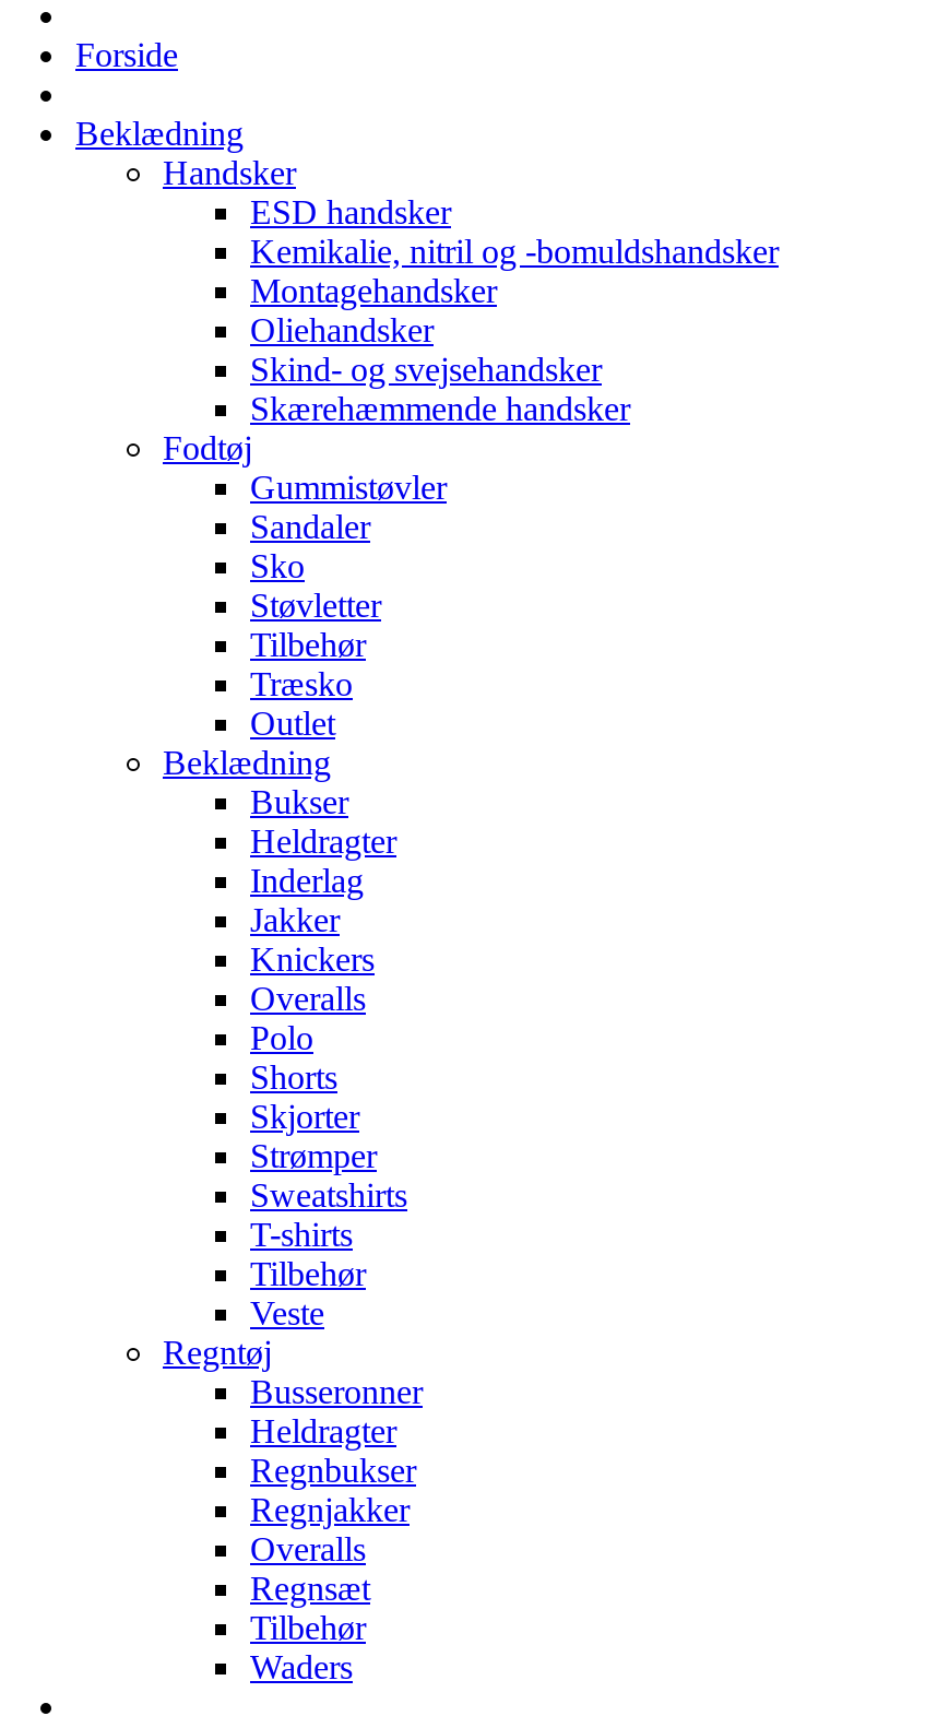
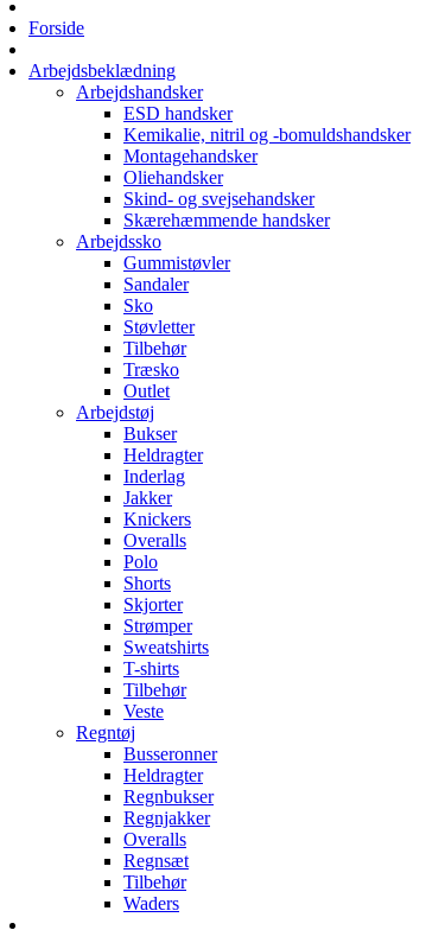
[75,115,296,191] Beklædning | Handsker -> [28,60,203,102] Arbejdsbeklædning | Arbejdshandsker
[163,429,252,466] Fodtøj -> [76,231,161,251] Arbejdssko
[163,744,331,781] Beklædning -> [76,402,154,422] Arbejdstøj

